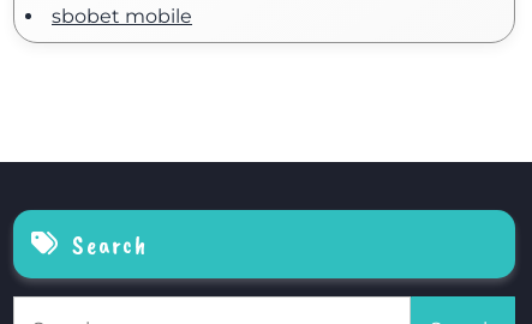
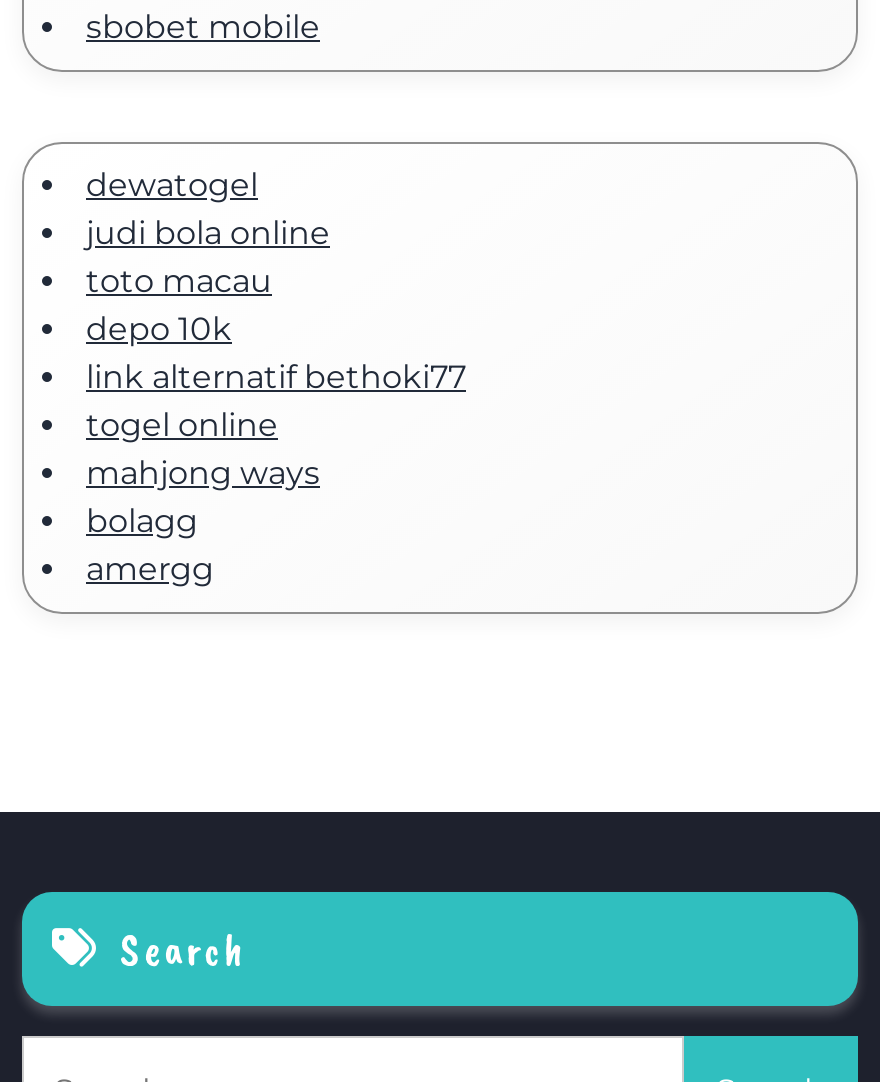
none -> [86,166,466,588] dewatogel | judi bola online | toto macau | depo 10k | link alternatif bethoki77 | togel online | mahjong ways | bolagg | amergg

